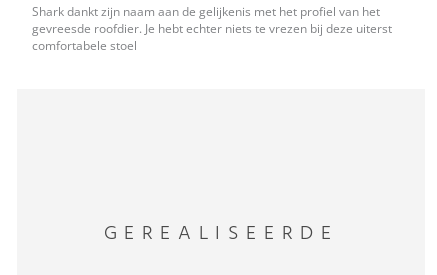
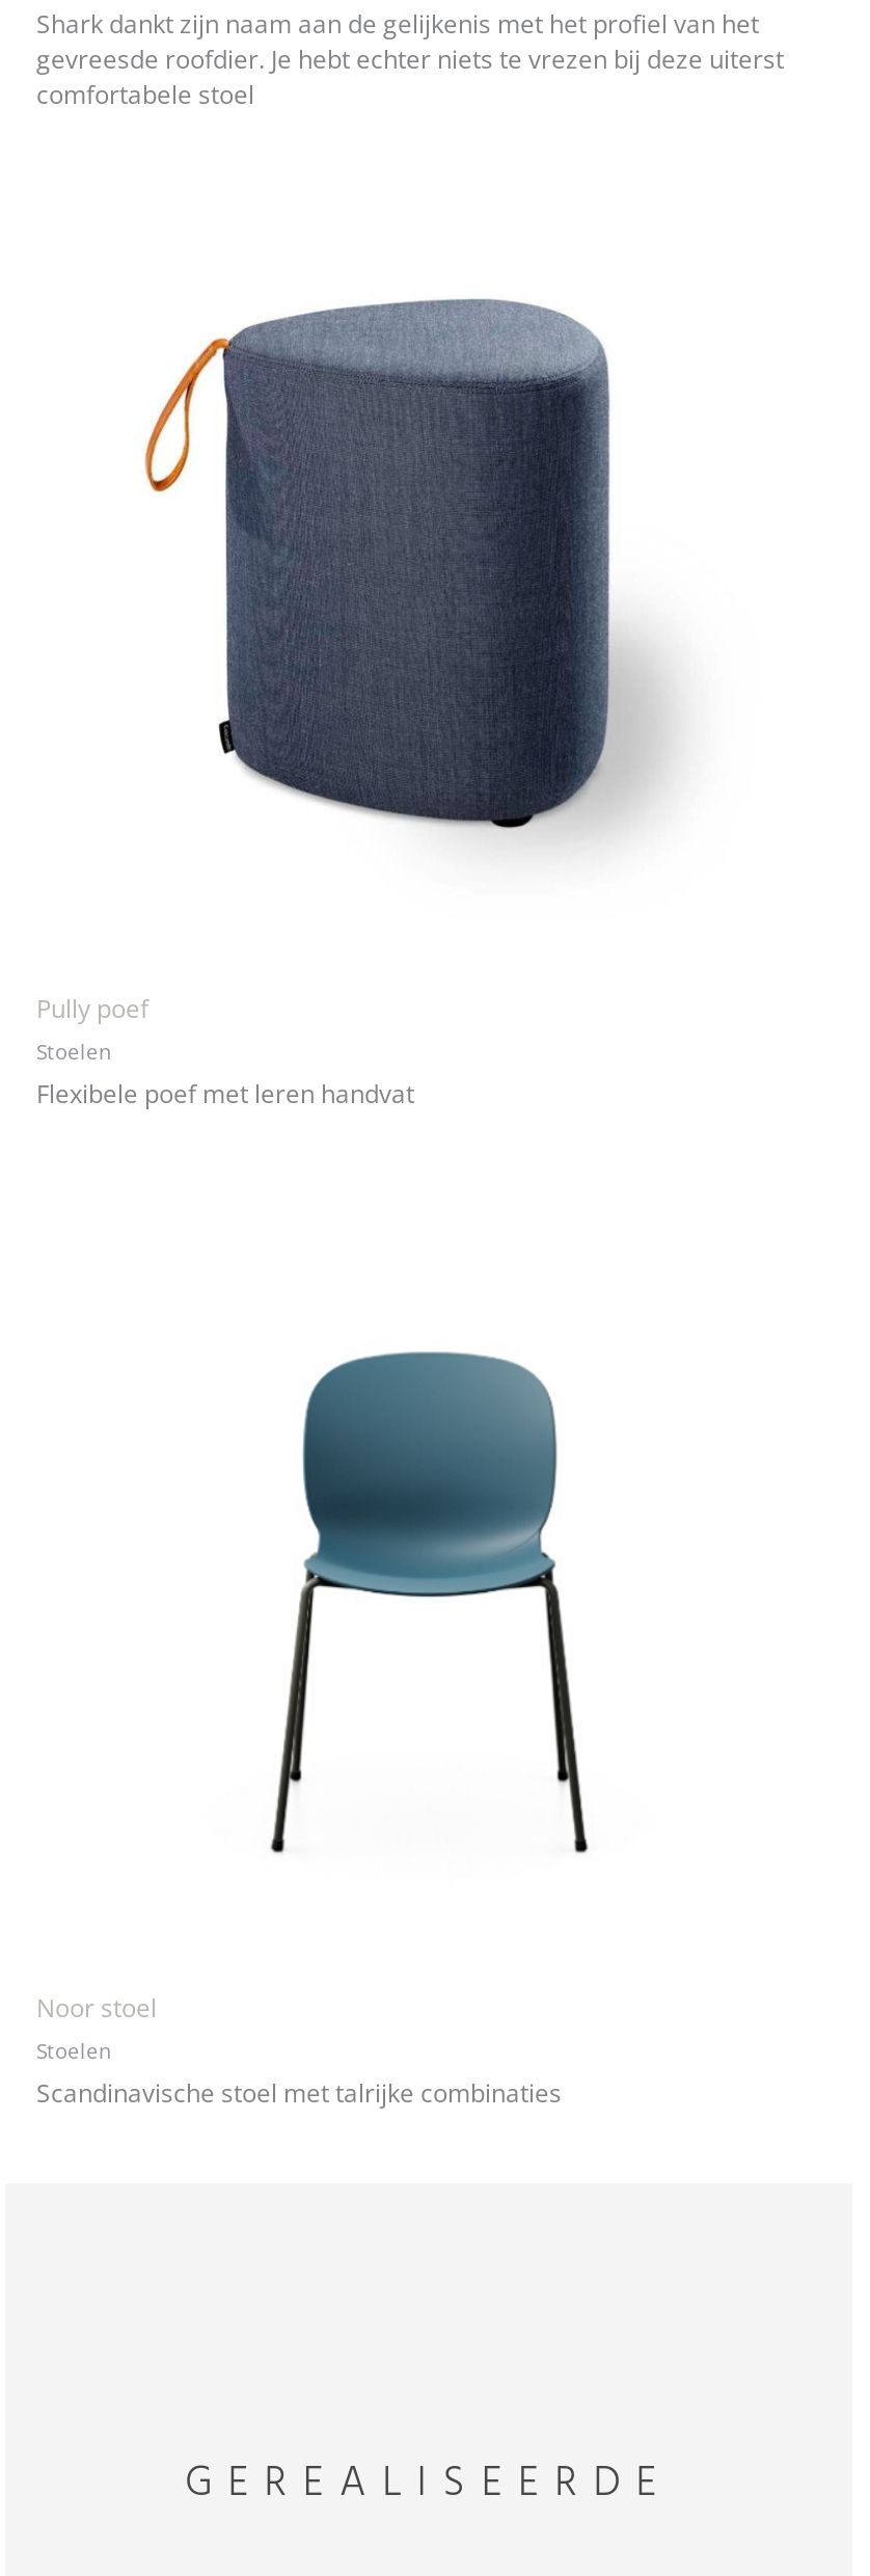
none -> [36,991,414,1109] Pully poef | Stoelen | Flexibele poef met leren handvat
none -> [36,1990,562,2108] Noor stoel | Stoelen | Scandinavische stoel met talrijke combinaties
none -> [144,297,665,831] [image]
none -> [269,1350,589,1855] [image]

